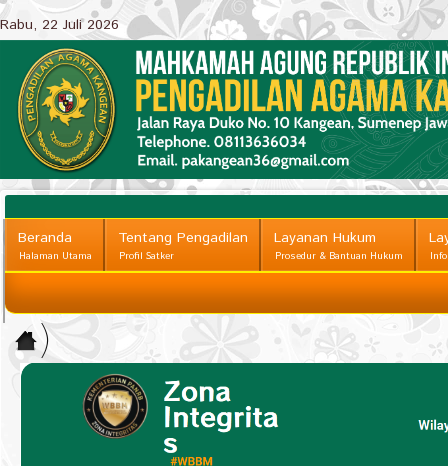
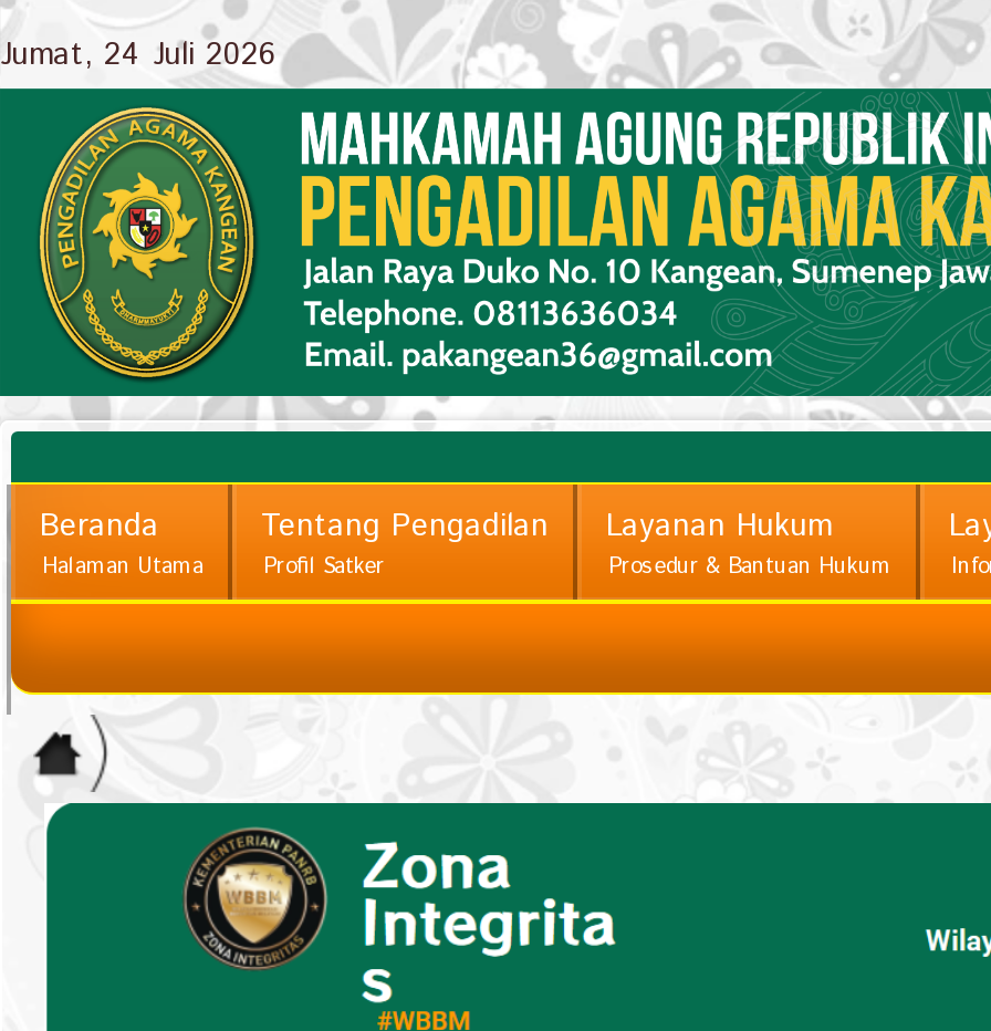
[0,15,119,35] Rabu, 22 Juli 2026 -> [0,33,277,77] Jumat, 24 Juli 2026

